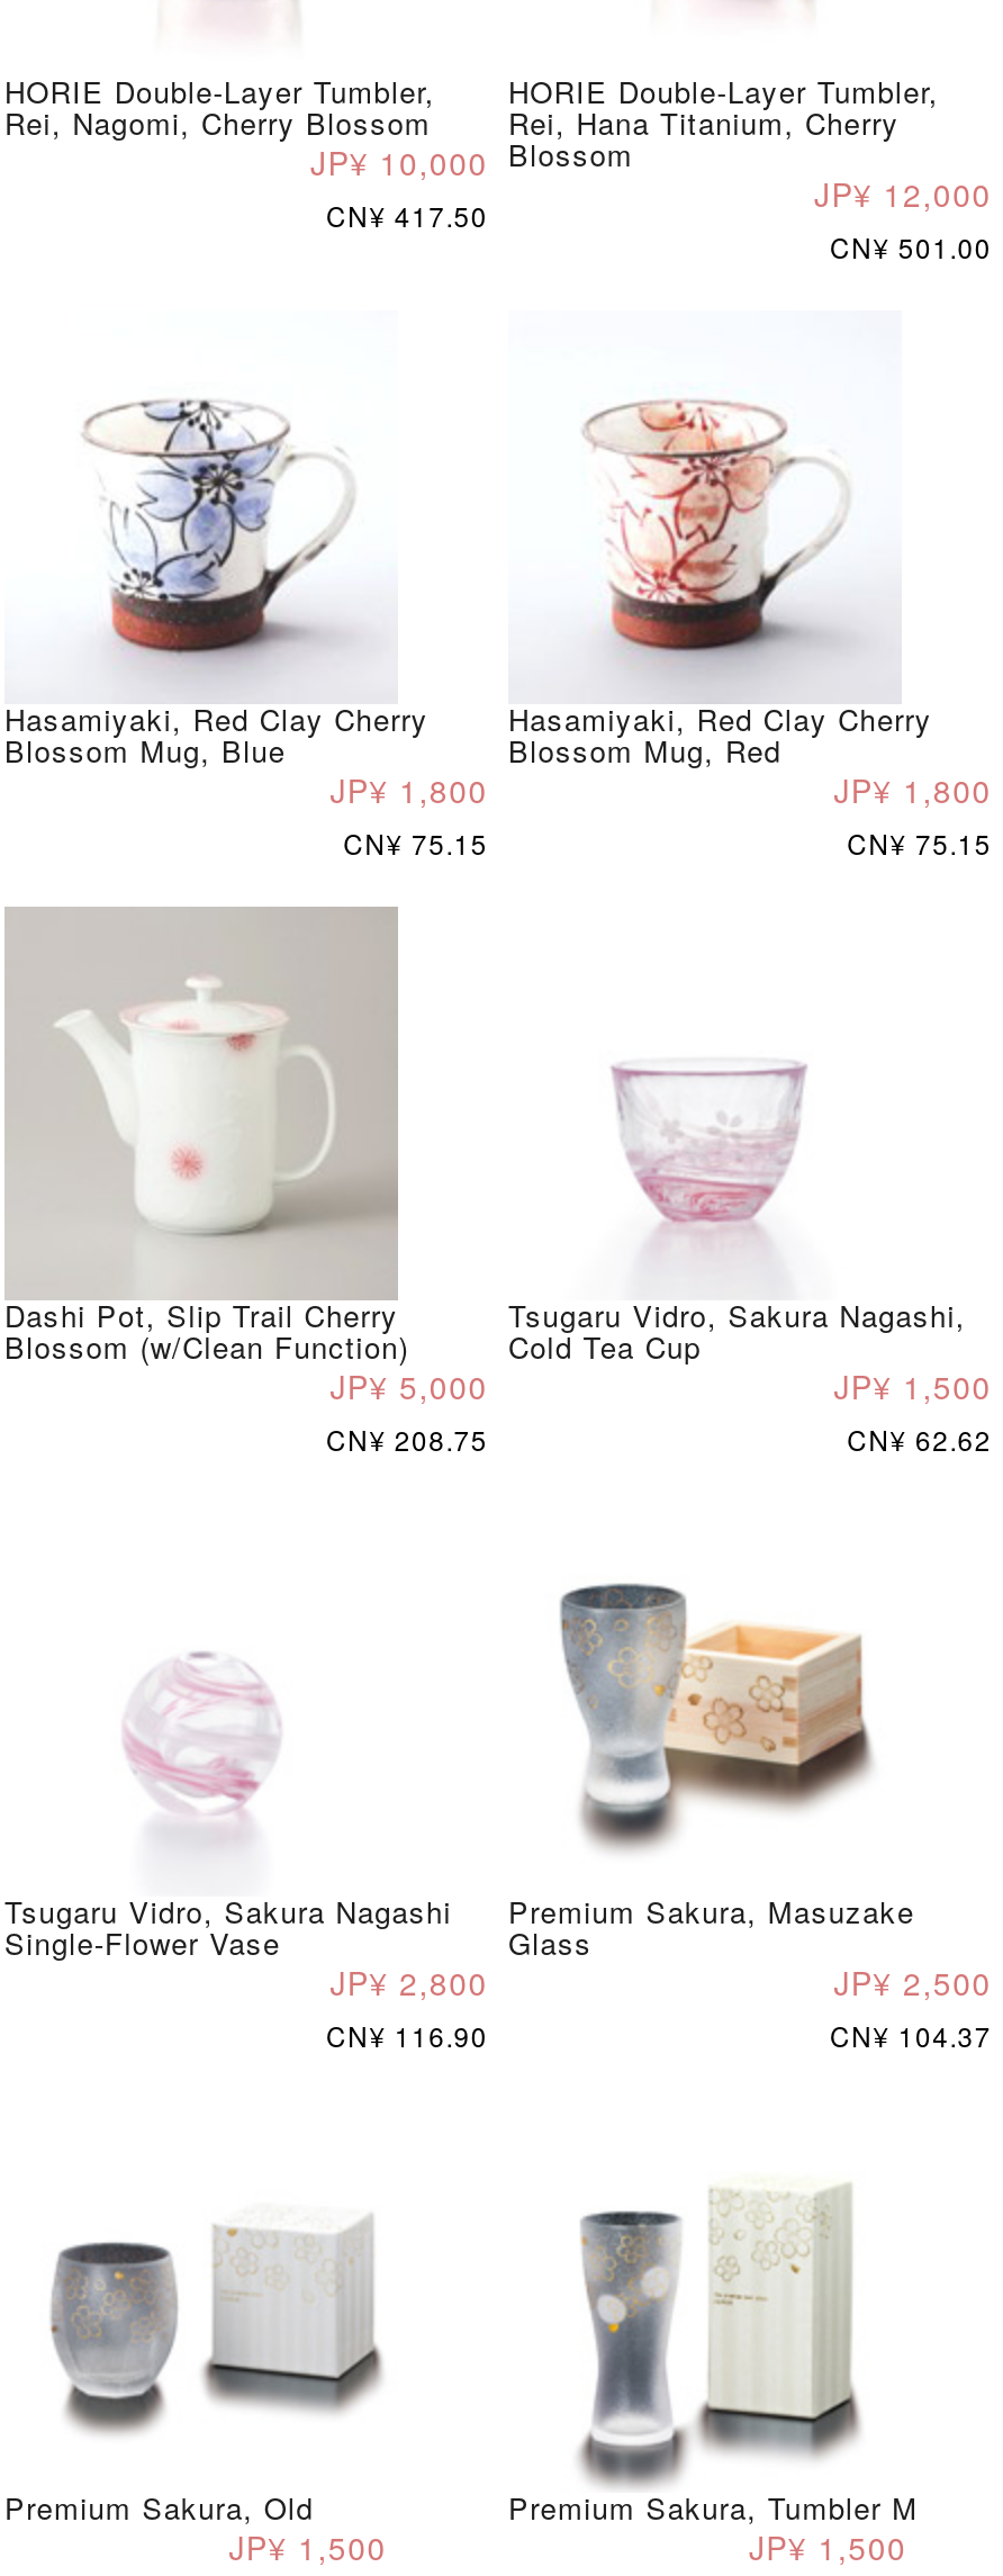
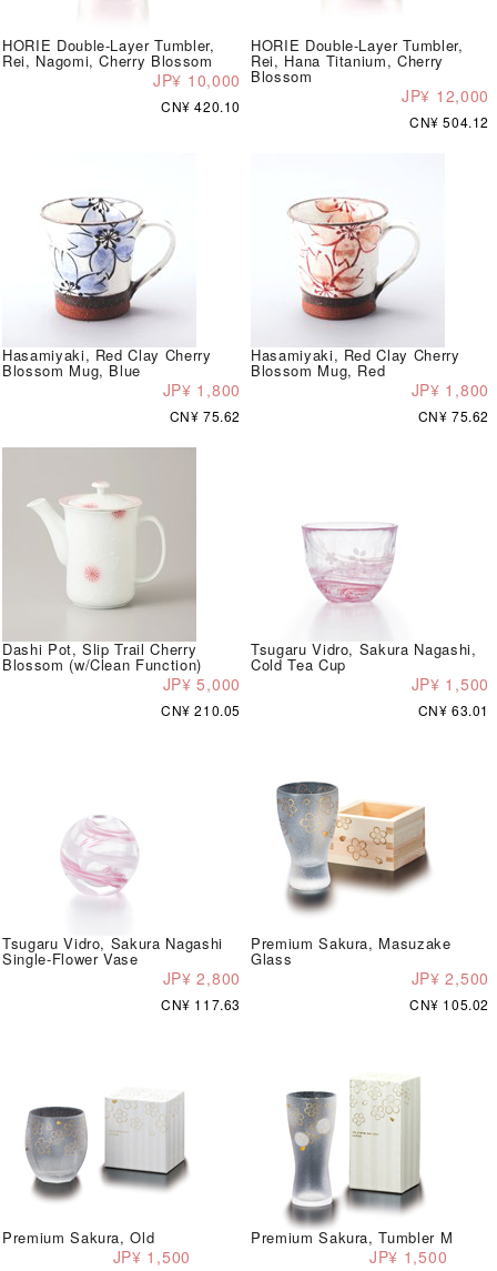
[326,195,488,233] CN¥ 417.50 -> [161,96,241,115] CN¥ 420.10
[830,226,992,264] CN¥ 501.00 -> [409,112,489,130] CN¥ 504.12
[343,822,488,861] CN¥ 75.15 -> [169,406,241,425] CN¥ 75.62
[847,822,992,861] CN¥ 75.15 -> [418,406,489,425] CN¥ 75.62
[326,1418,488,1457] CN¥ 208.75 -> [161,700,241,719] CN¥ 210.05
[847,1418,992,1457] CN¥ 62.62 -> [418,700,489,719] CN¥ 63.01
[326,2015,488,2053] CN¥ 116.90 -> [161,994,241,1013] CN¥ 117.63
[830,2015,992,2053] CN¥ 104.37 -> [409,994,489,1013] CN¥ 105.02

